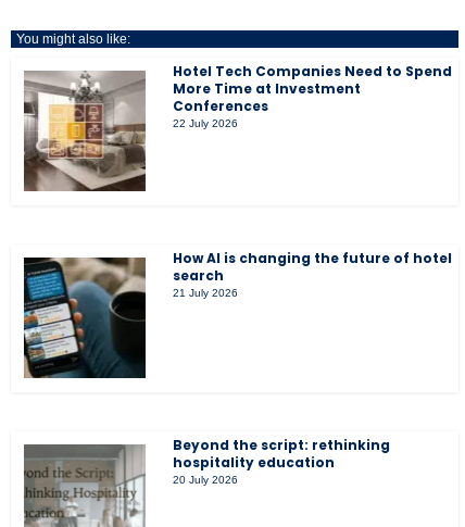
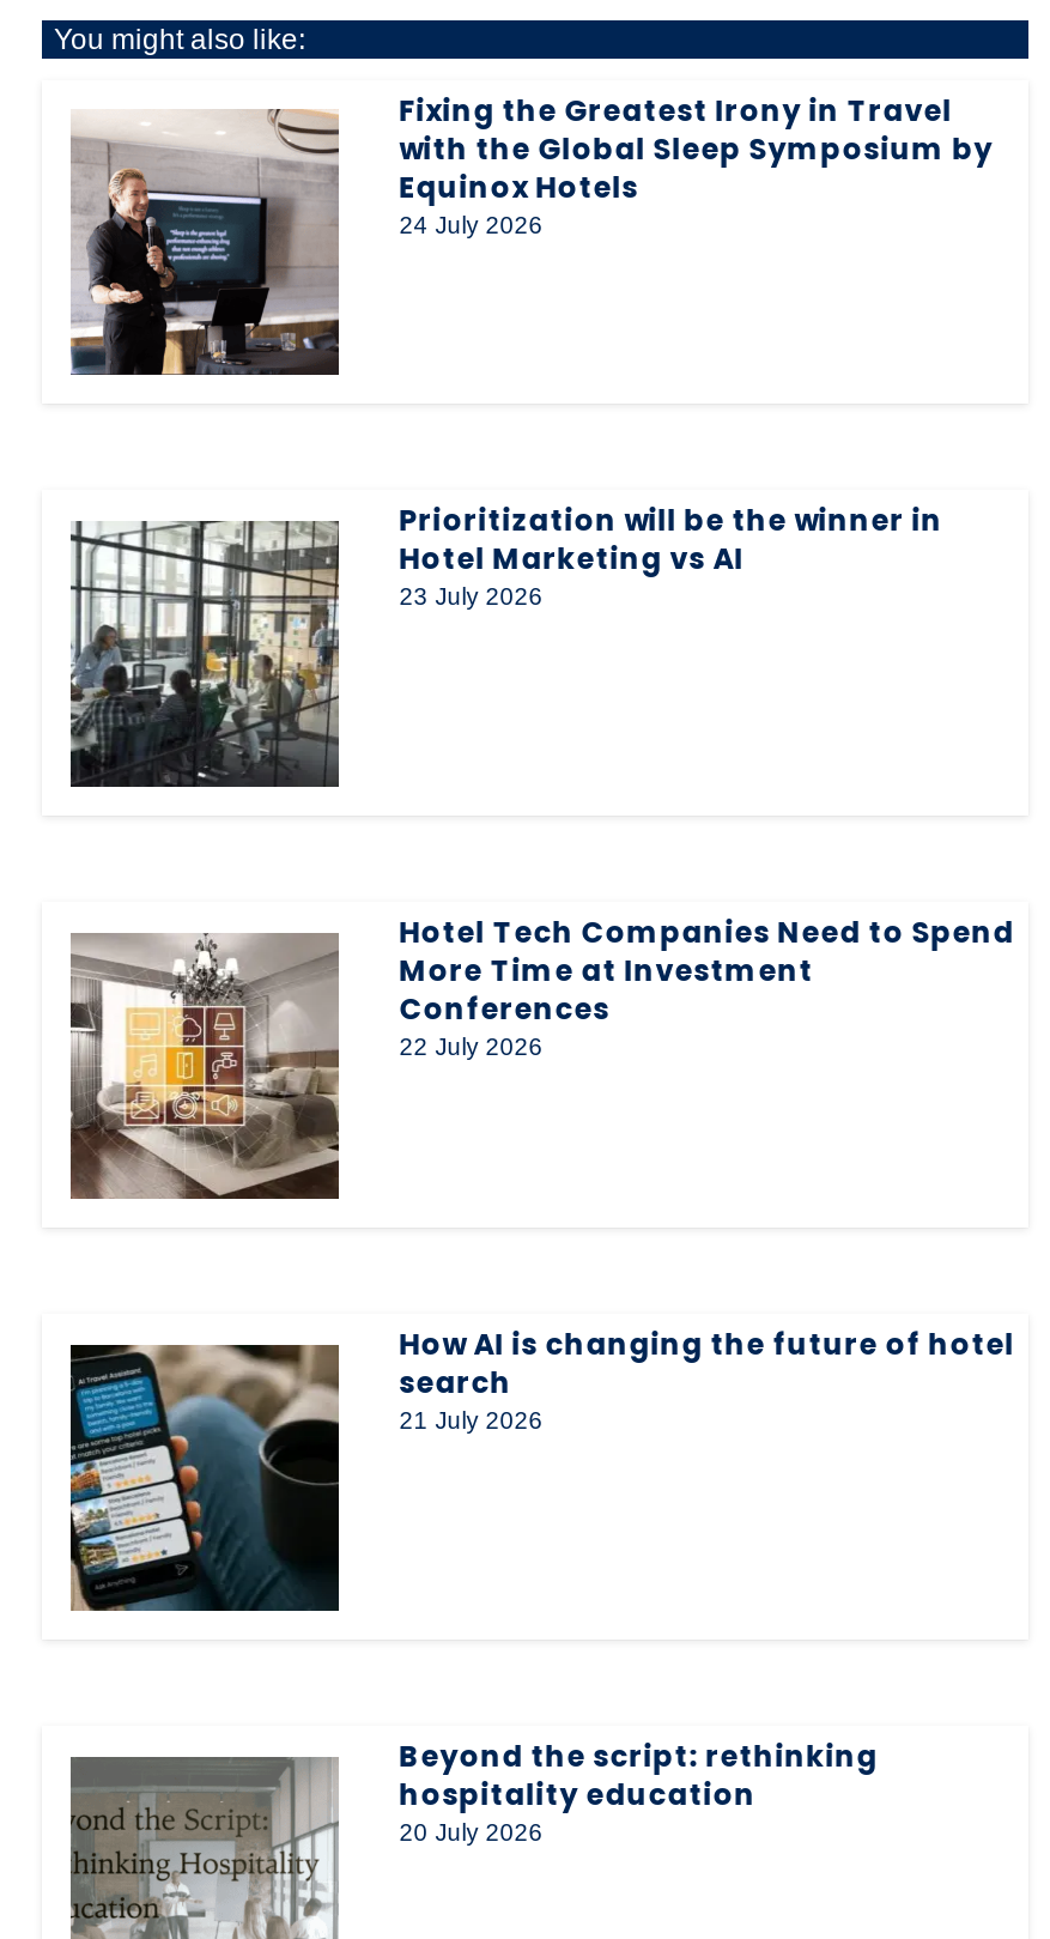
none -> [68,501,943,787] [image] | Prioritization will be the winner in | Hotel Marketing vs AI | 23 July 2026
none -> [71,89,993,375] [image] | Fixing the Greatest Irony in Travel | with the Global Sleep Symposium by | Equinox Hotels | 24 July 2026

